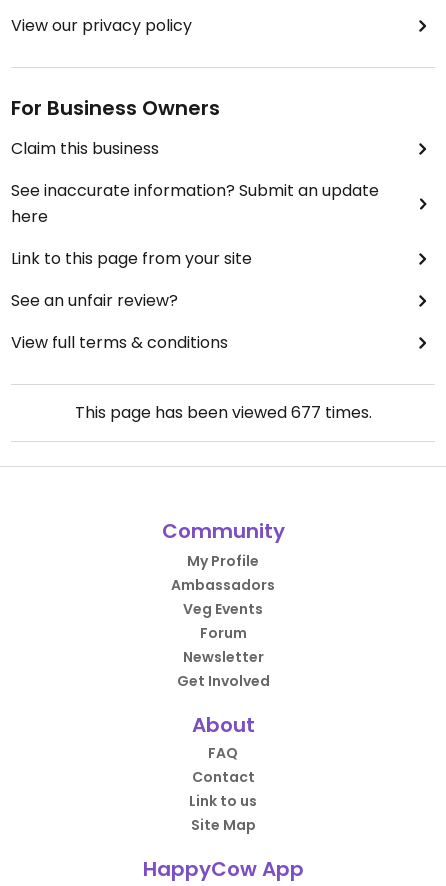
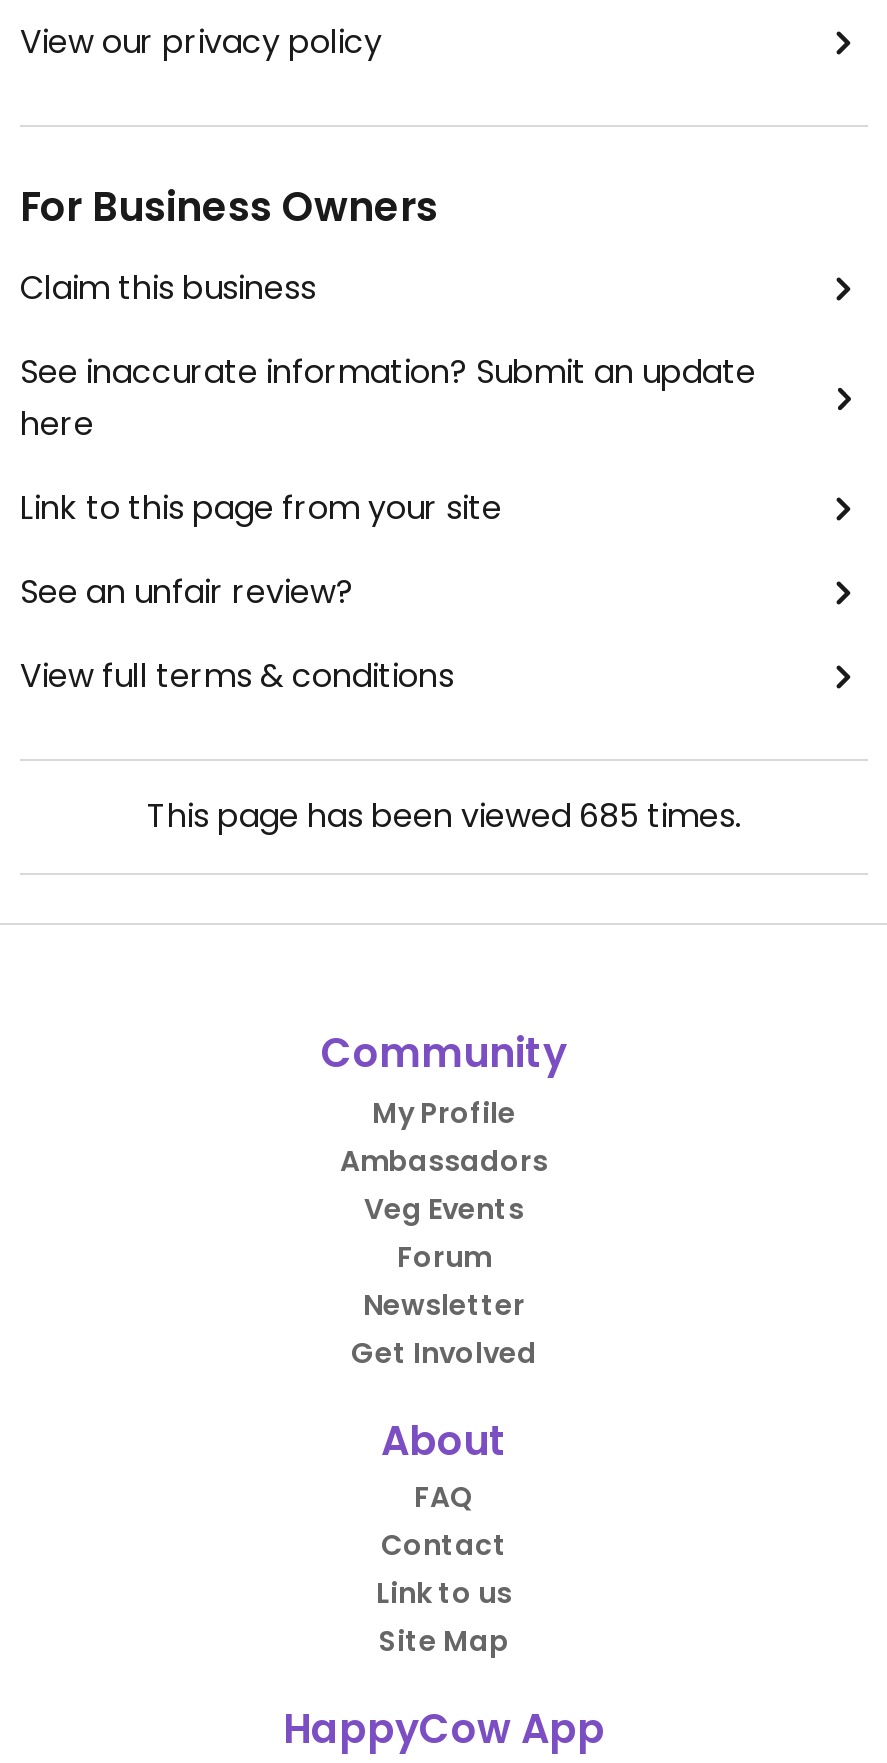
[74,401,371,424] This page has been viewed 677 times. -> [147,793,741,839] This page has been viewed 685 times.

